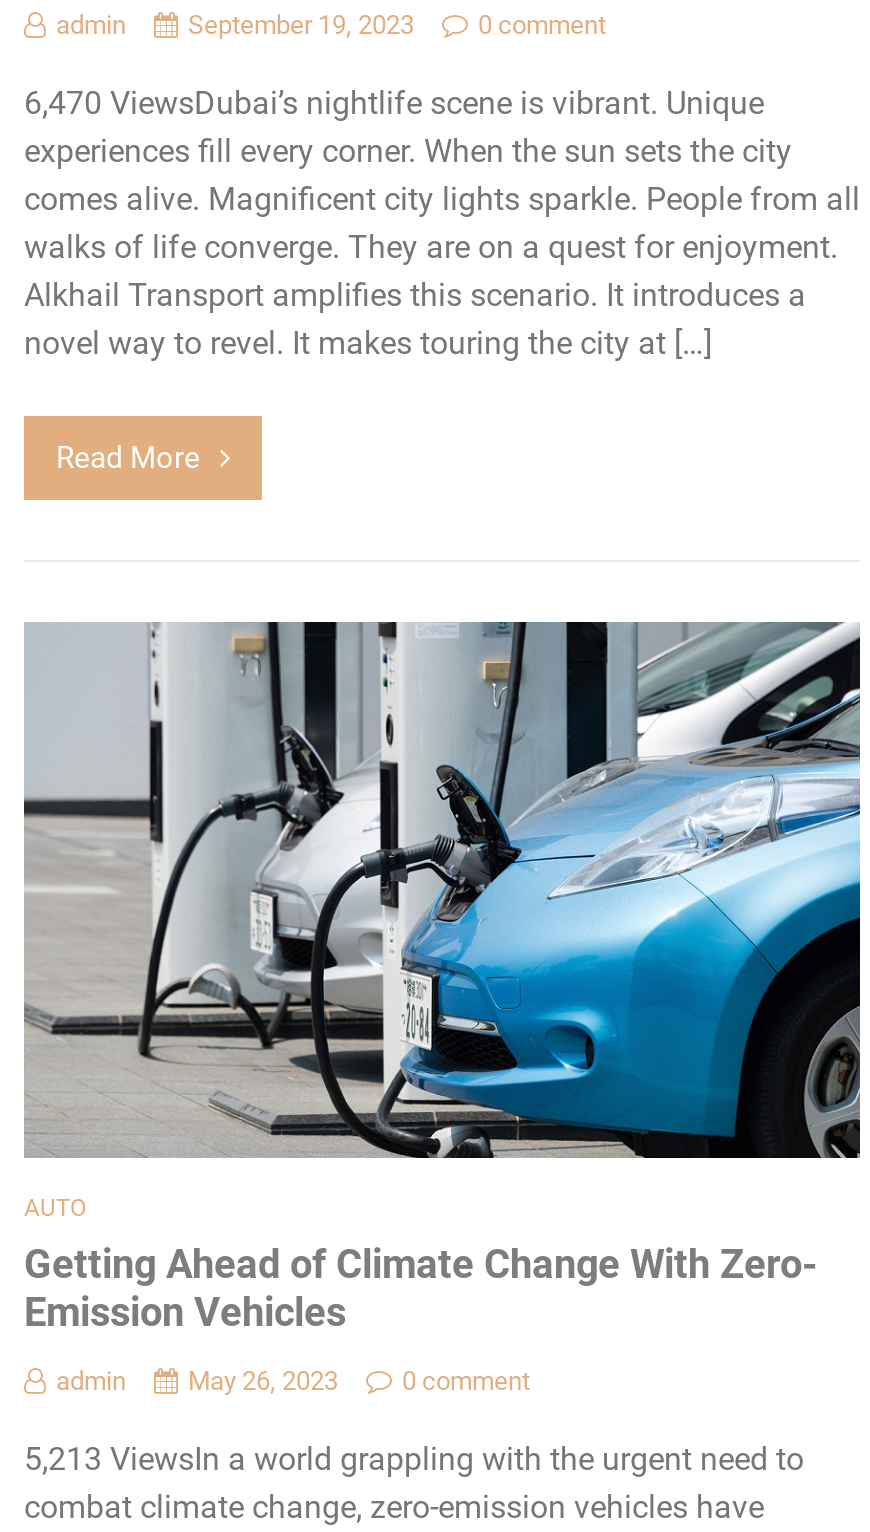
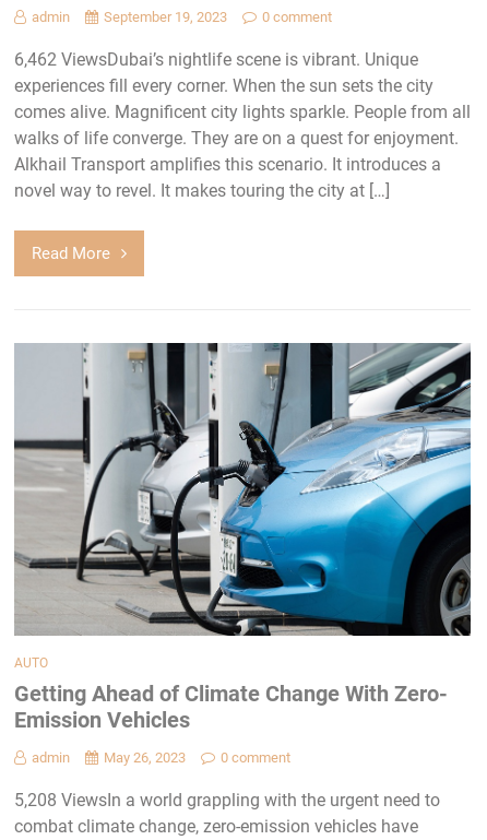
[24,85,764,123] 6,470 ViewsDubai’s nightlife scene is vibrant. Unique -> [14,49,418,70] 6,462 ViewsDubai’s nightlife scene is vibrant. Unique
[24,1441,804,1479] 5,213 ViewsIn a world grappling with the urgent need to -> [14,790,440,811] 5,208 ViewsIn a world grappling with the urgent need to

